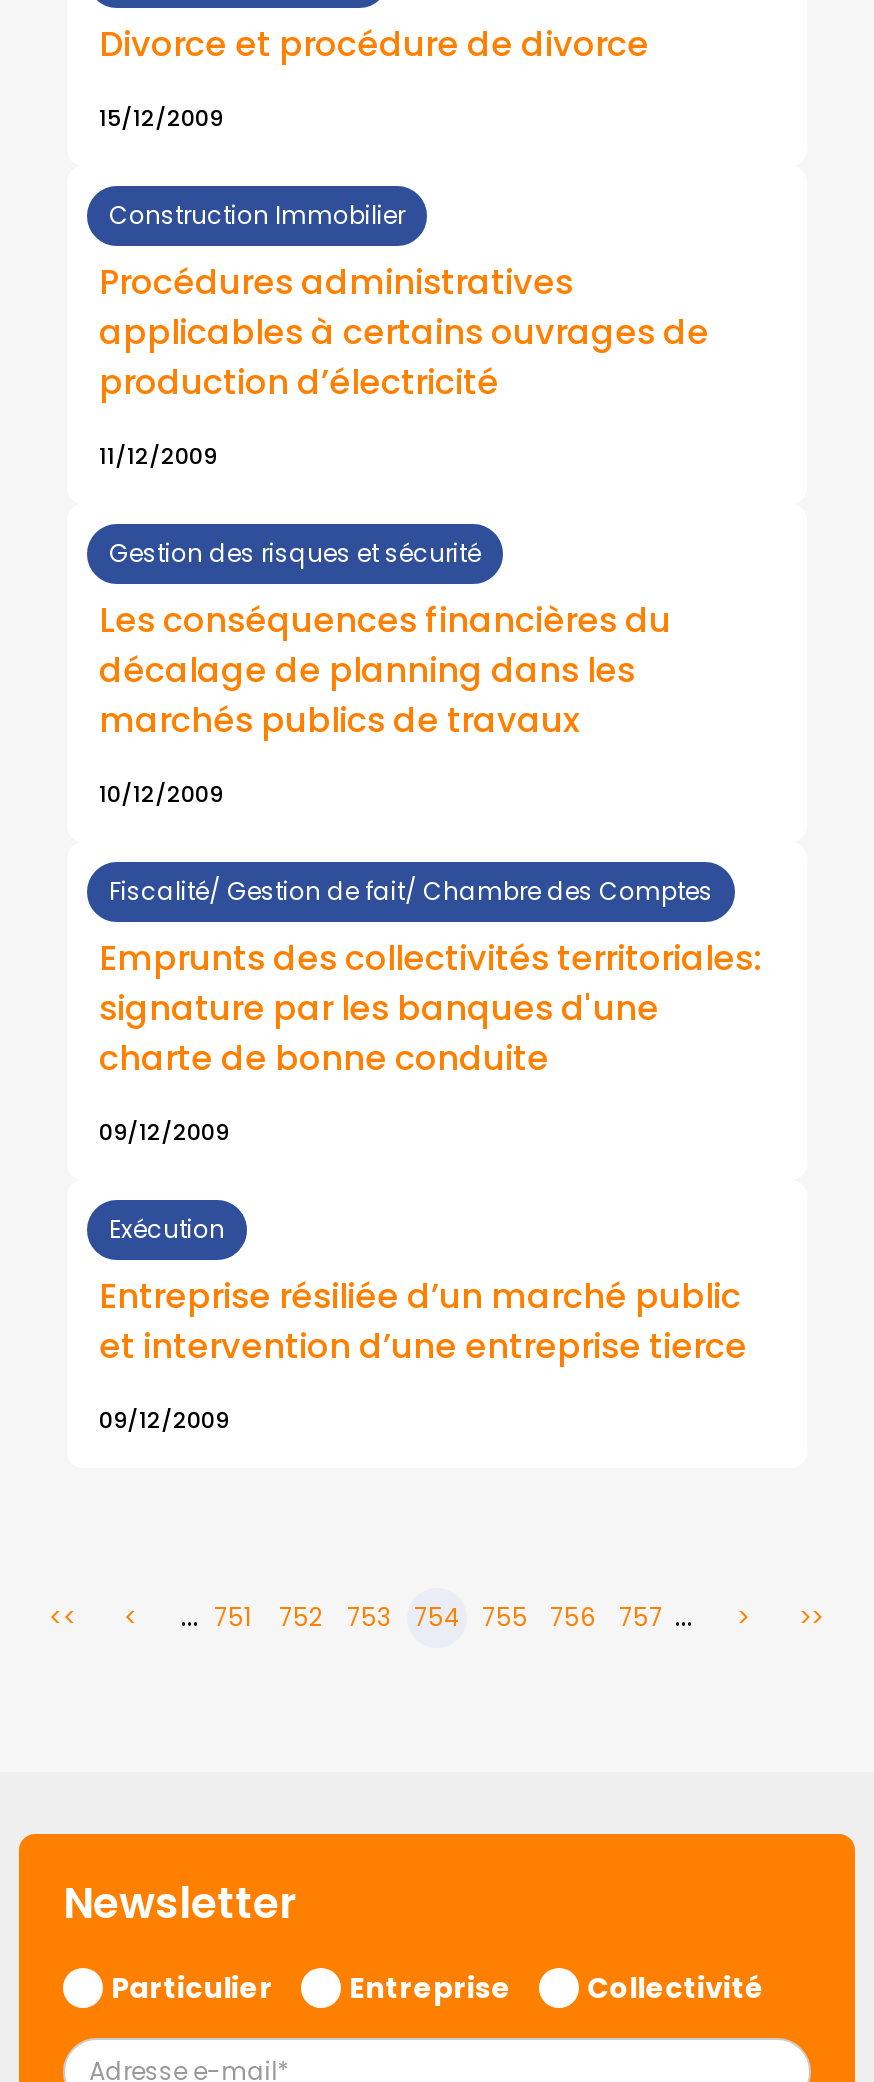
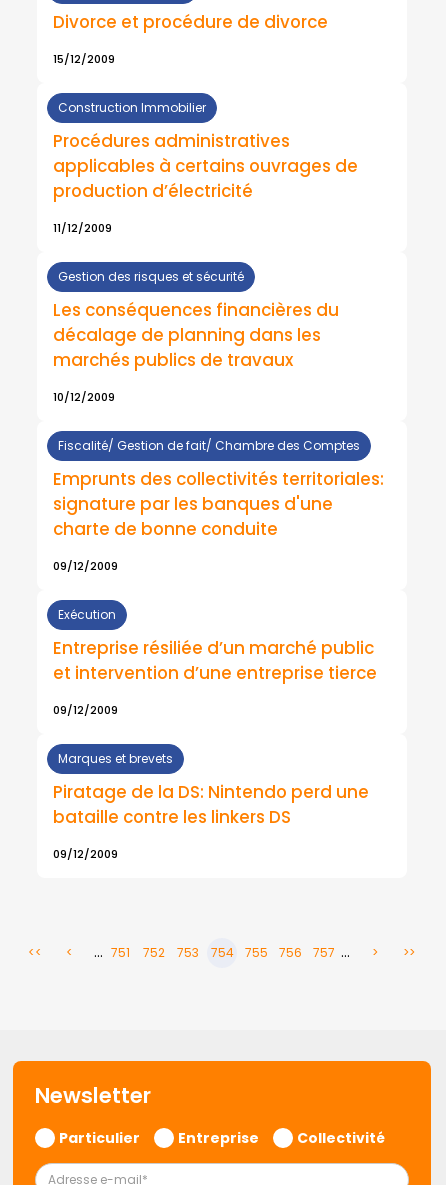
none -> [53,780,369,862] Piratage de la DS: Nintendo perd une | bataille contre les linkers DS | 09/12/2009
none -> [58,750,173,767] Marques et brevets

